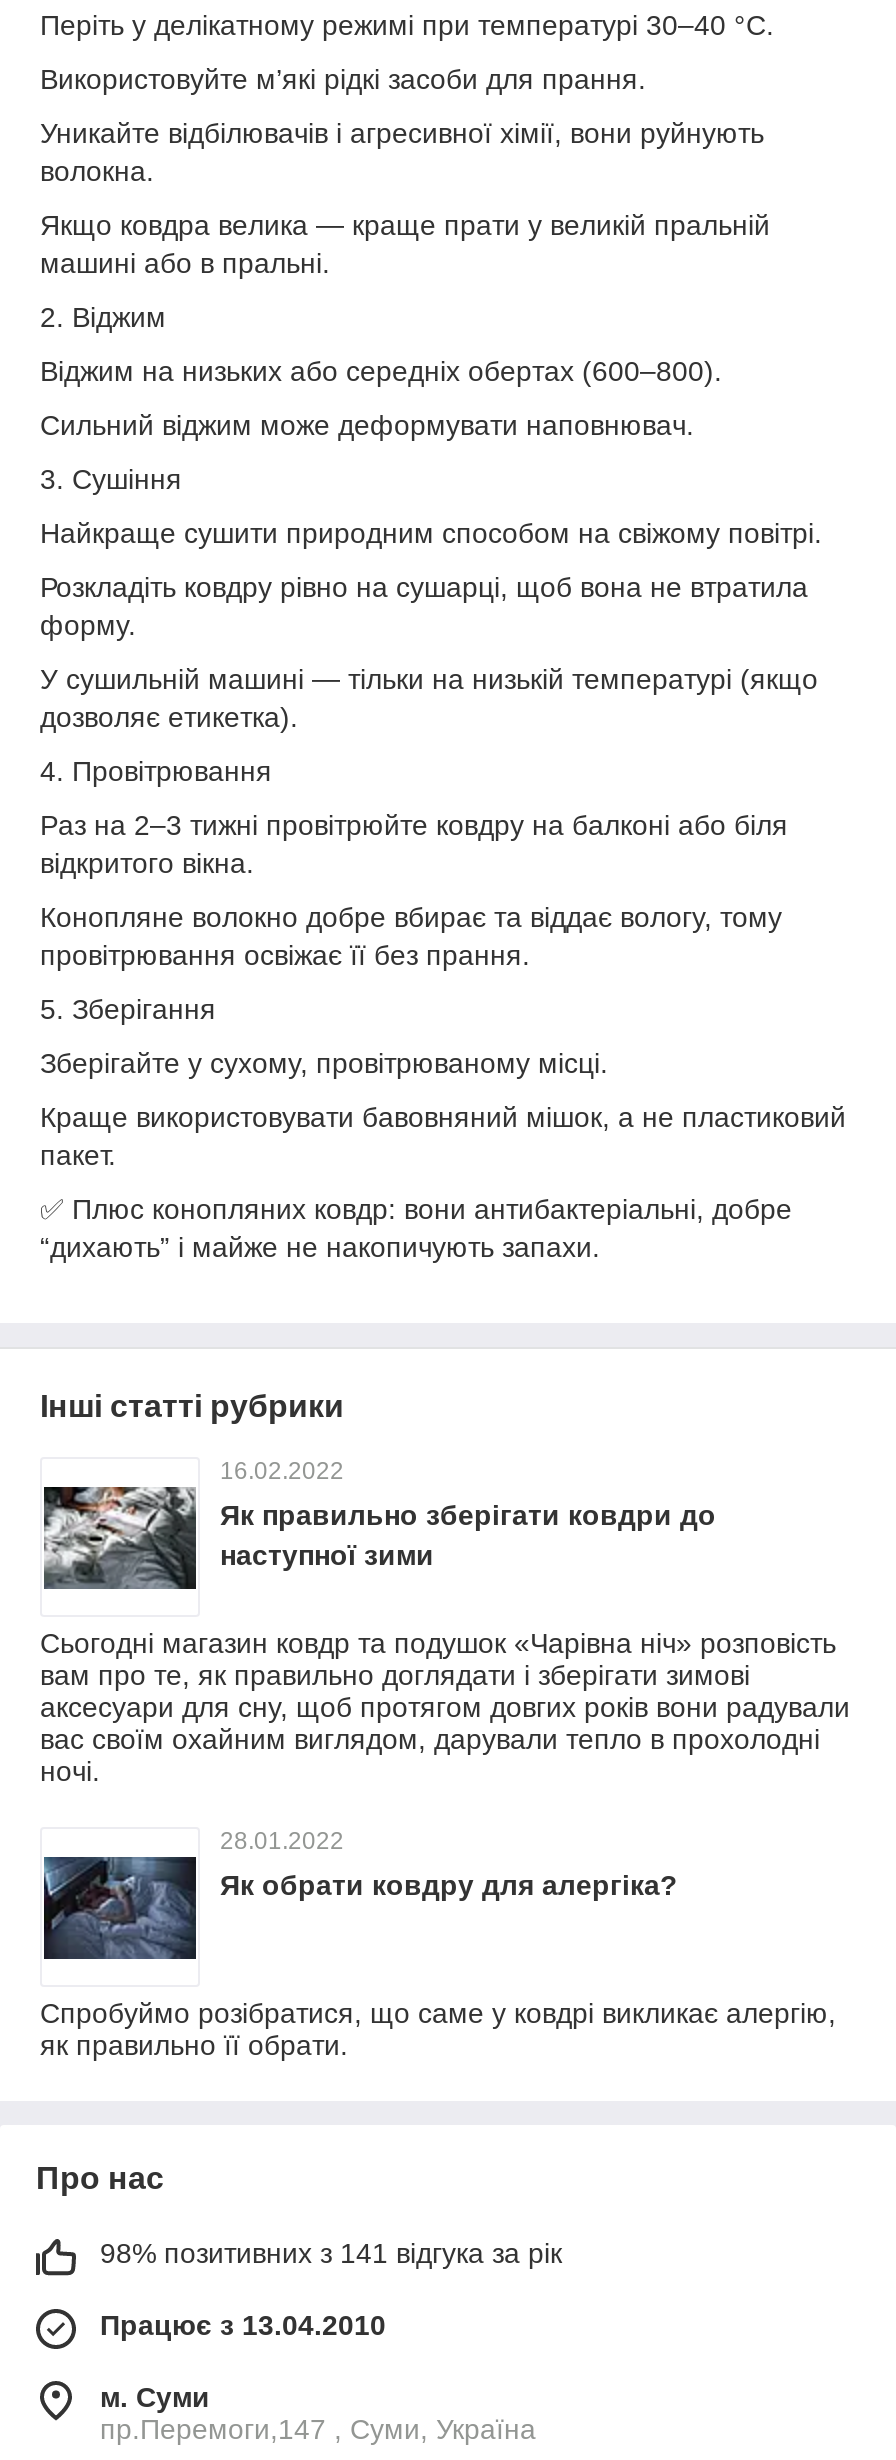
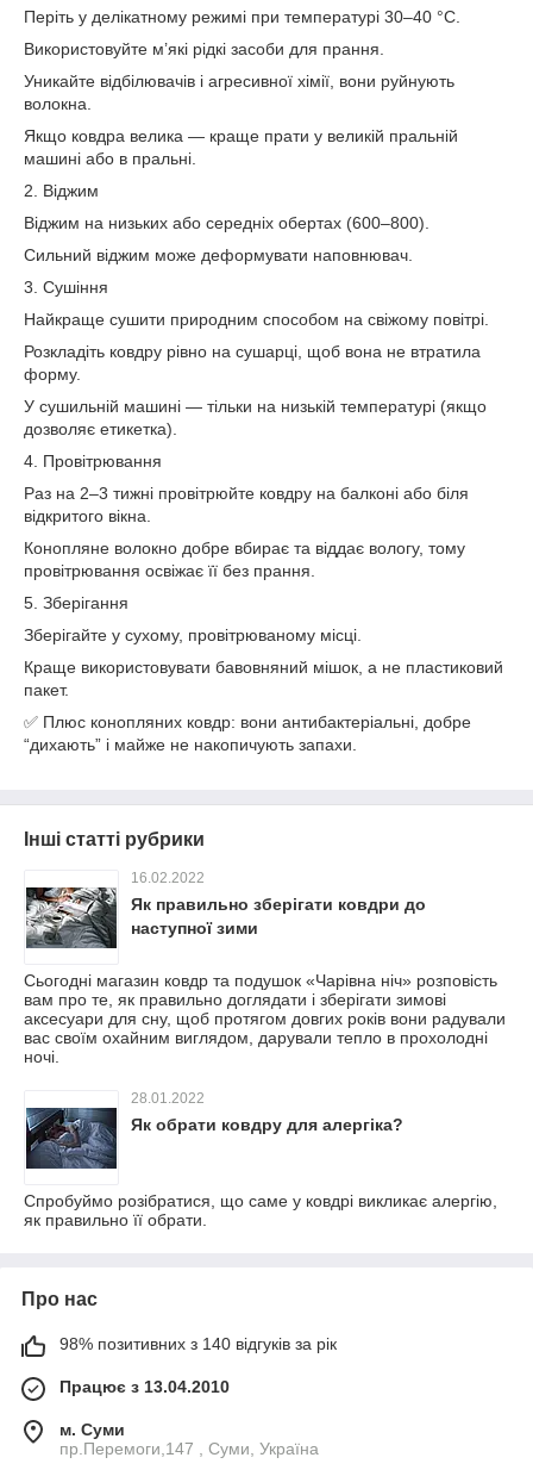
[100,2237,562,2269] 98% позитивних з 141 відгука за рік -> [59,1334,337,1353] 98% позитивних з 140 відгуків за рік

